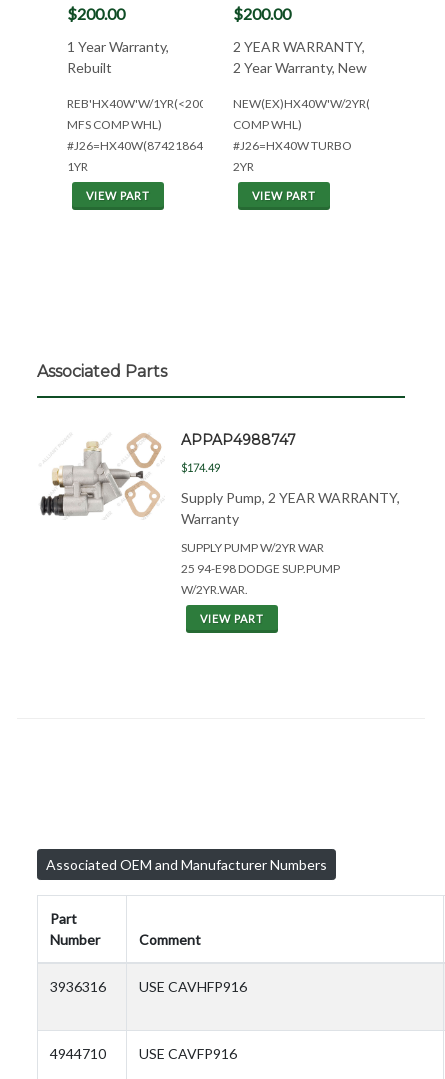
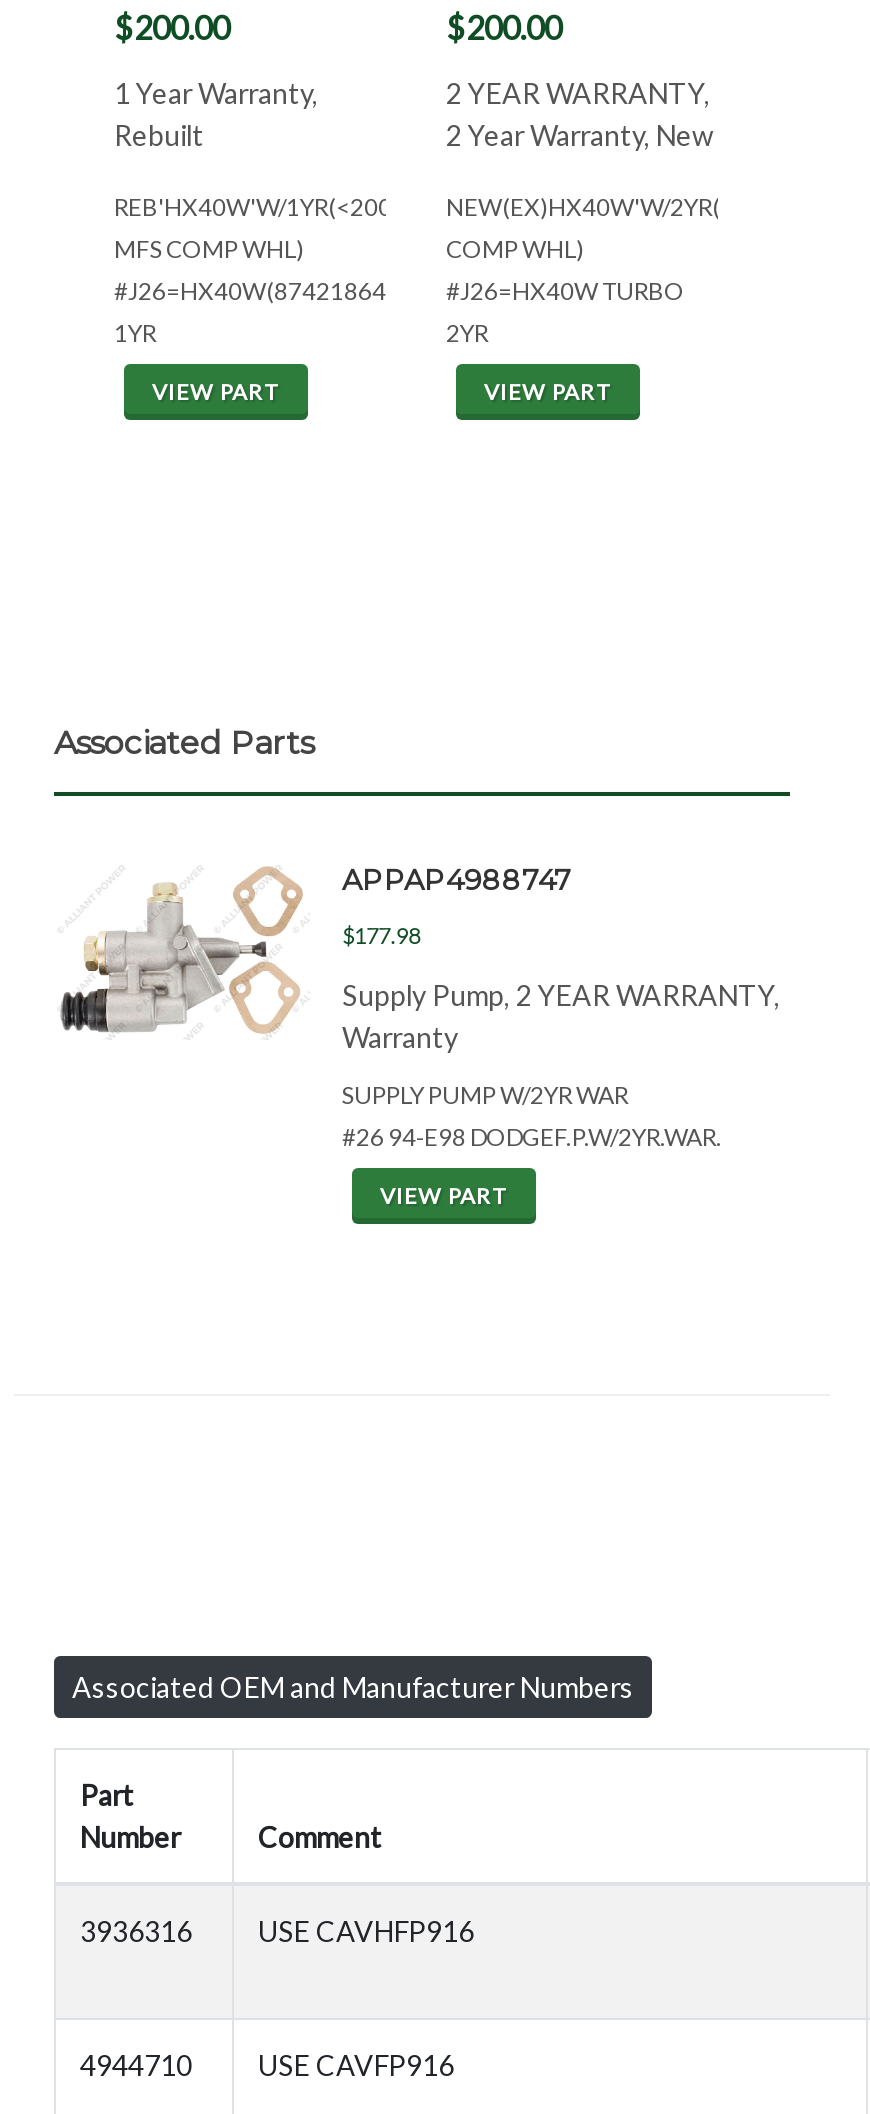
[181,463,220,474] $174.49 -> [342,926,420,948] $177.98
[181,561,340,597] 25 94-E98 DODGE SUP.PUMP | W/2YR.WAR. -> [342,1122,722,1152] #26 94-E98 DODGEF.P.W/2YR.WAR.

